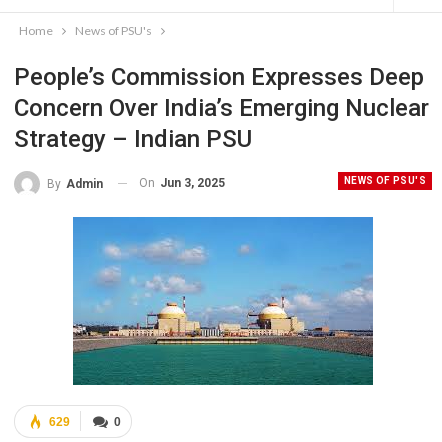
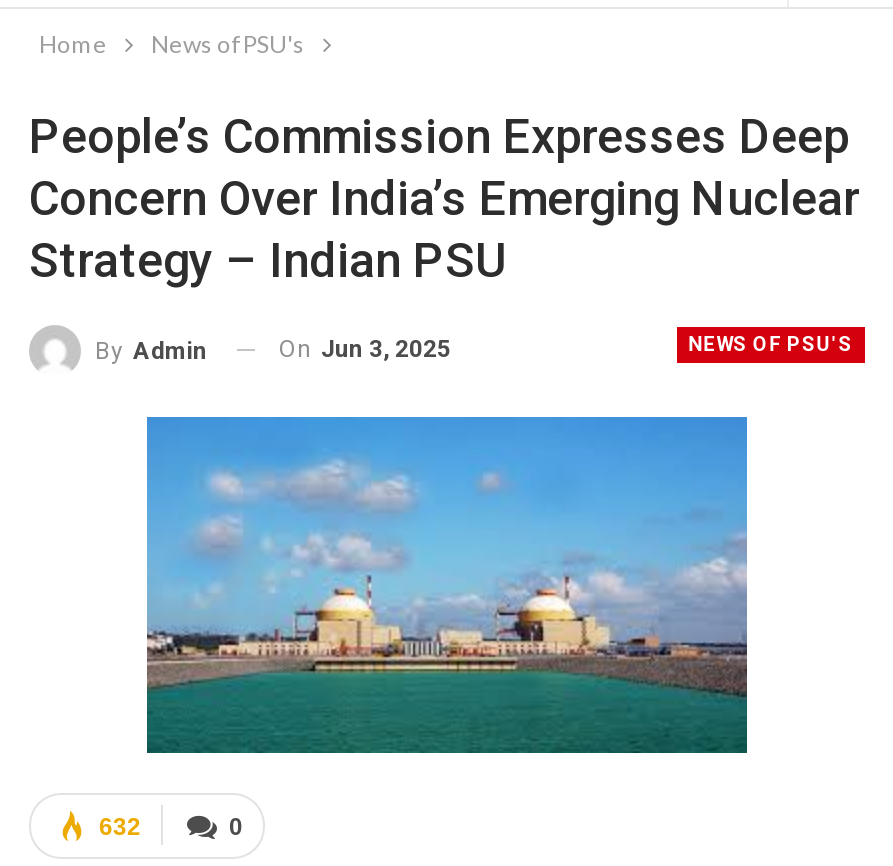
[49,415,70,429] 629 -> [99,812,141,840] 632

